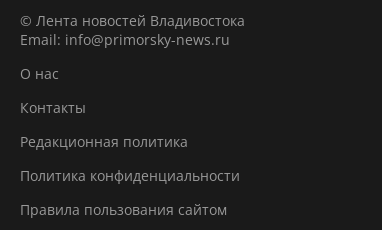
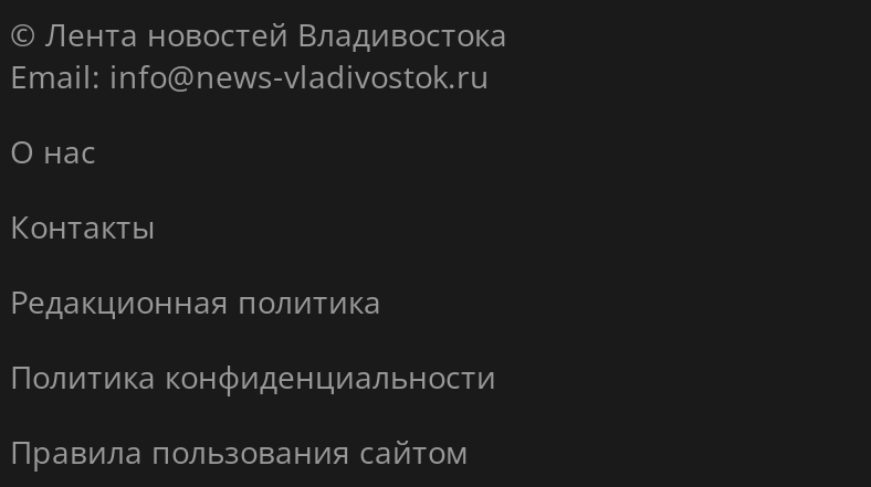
[20,30,230,49] Email: info@primorsky-news.ru -> [10,55,490,97] Email: info@news-vladivostok.ru

